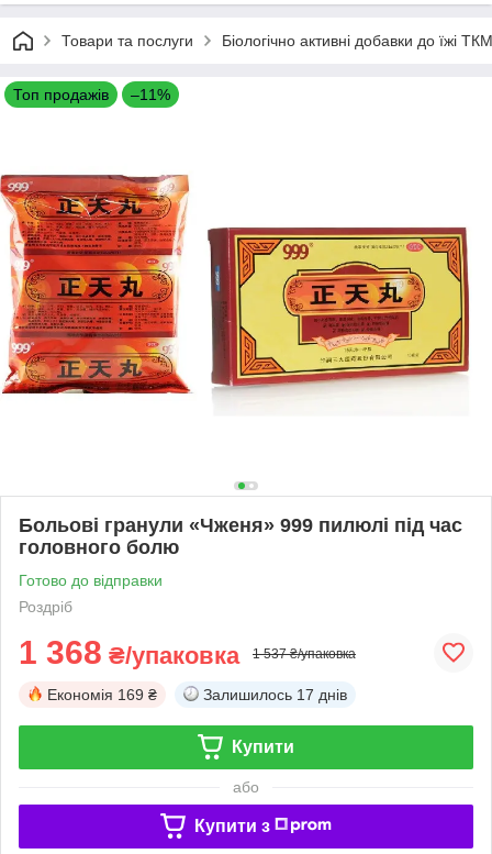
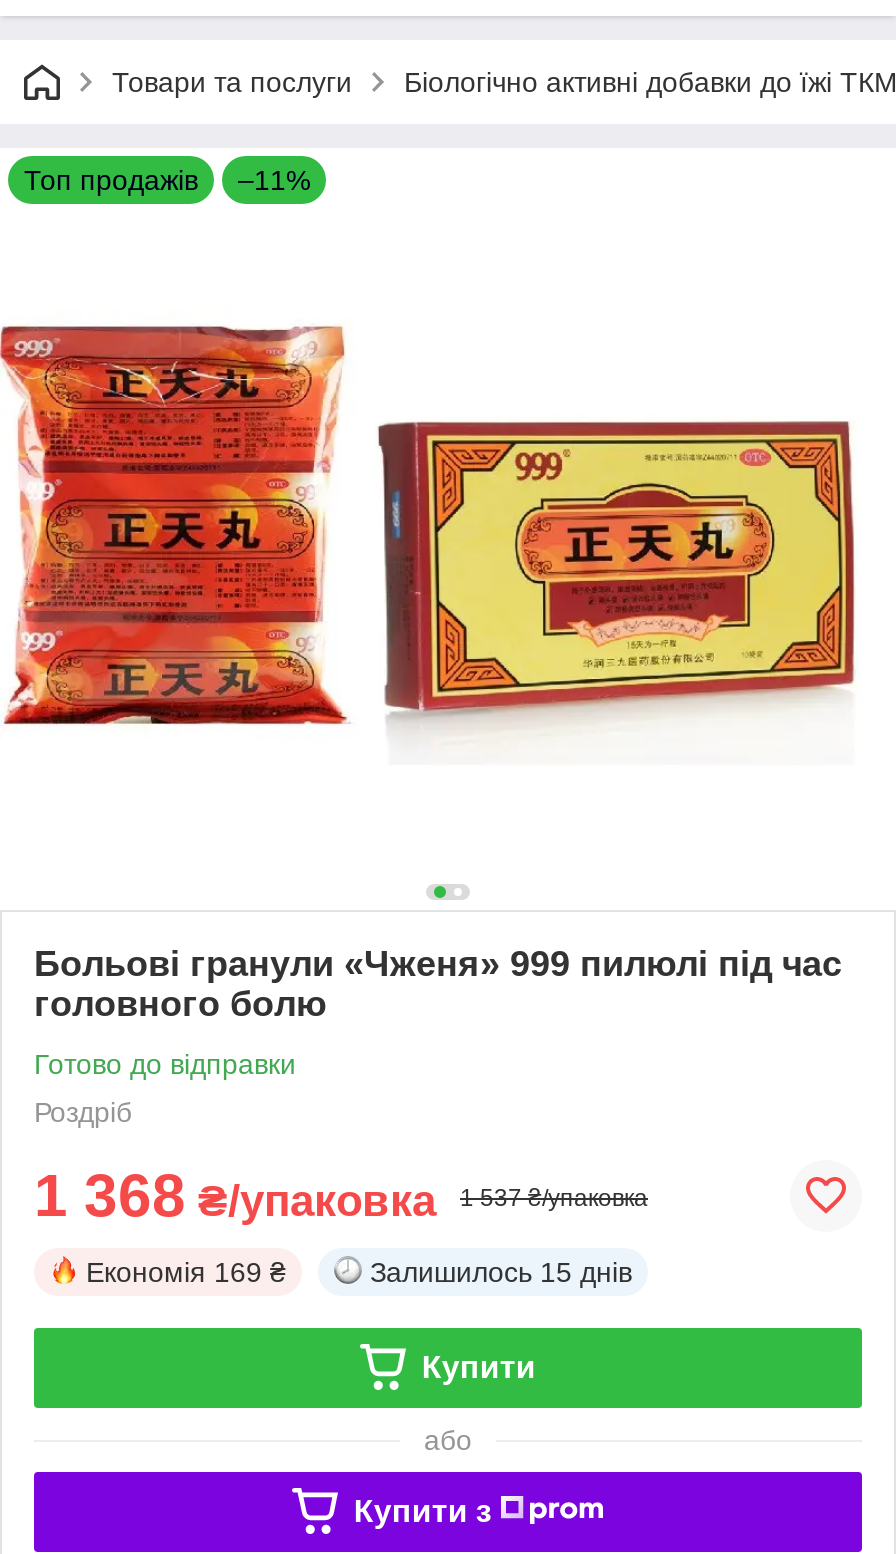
[203,686,347,703] Залишилось 17 днів -> [370,1256,632,1288] Залишилось 15 днів

